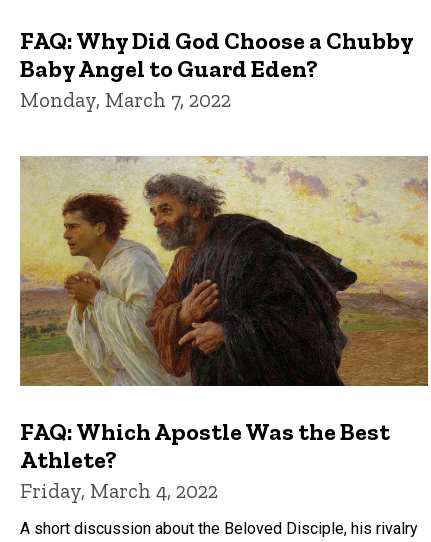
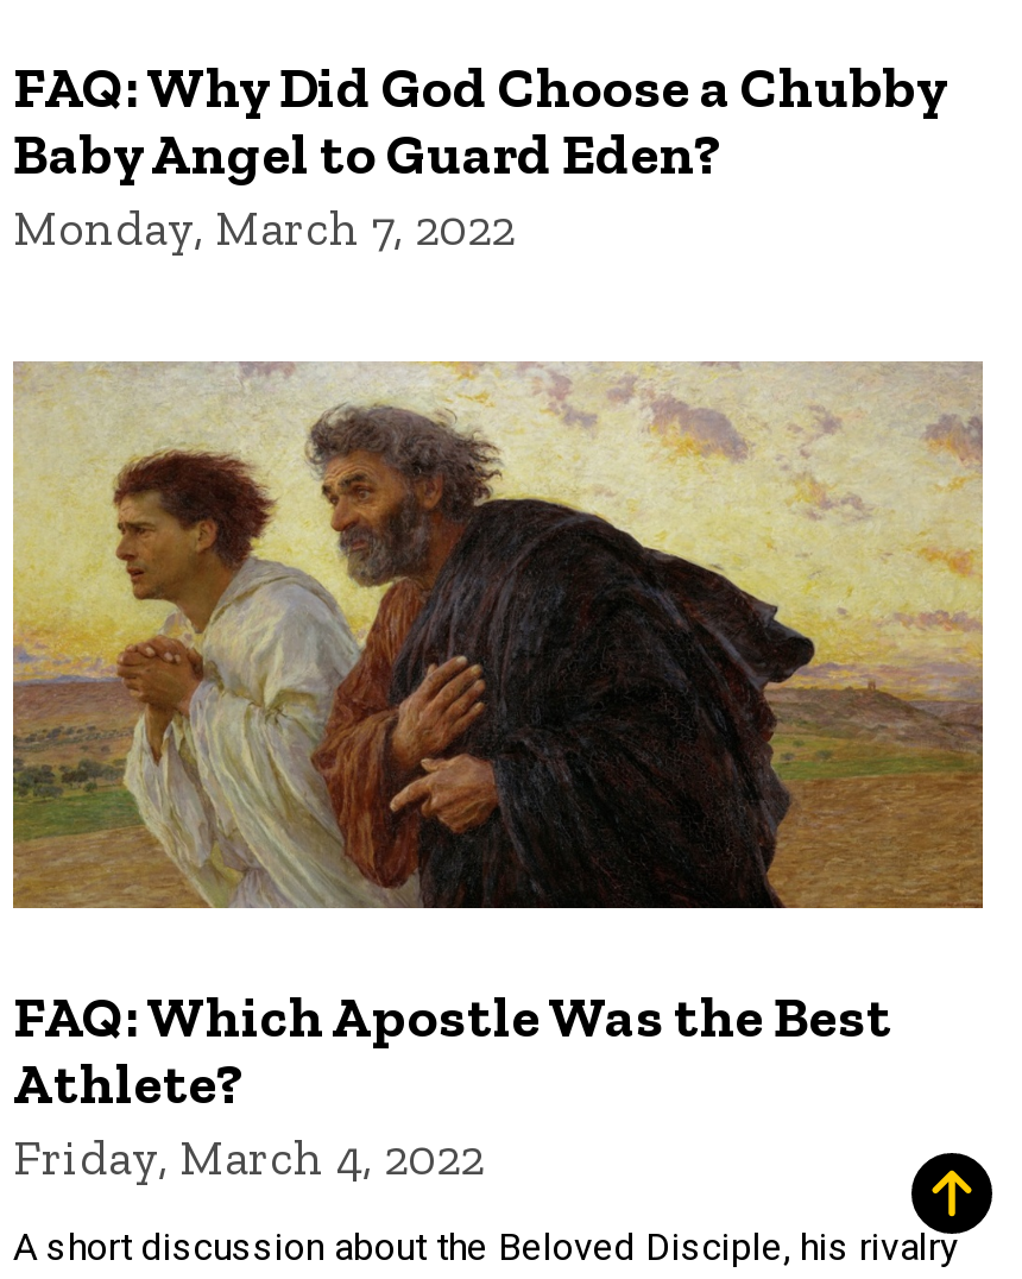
none -> [909,1151,995,1234] [image]

